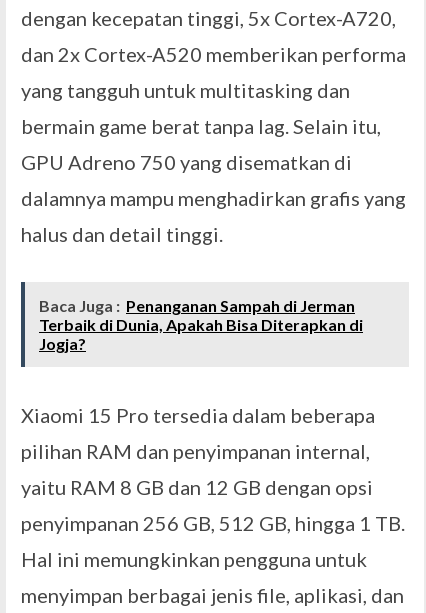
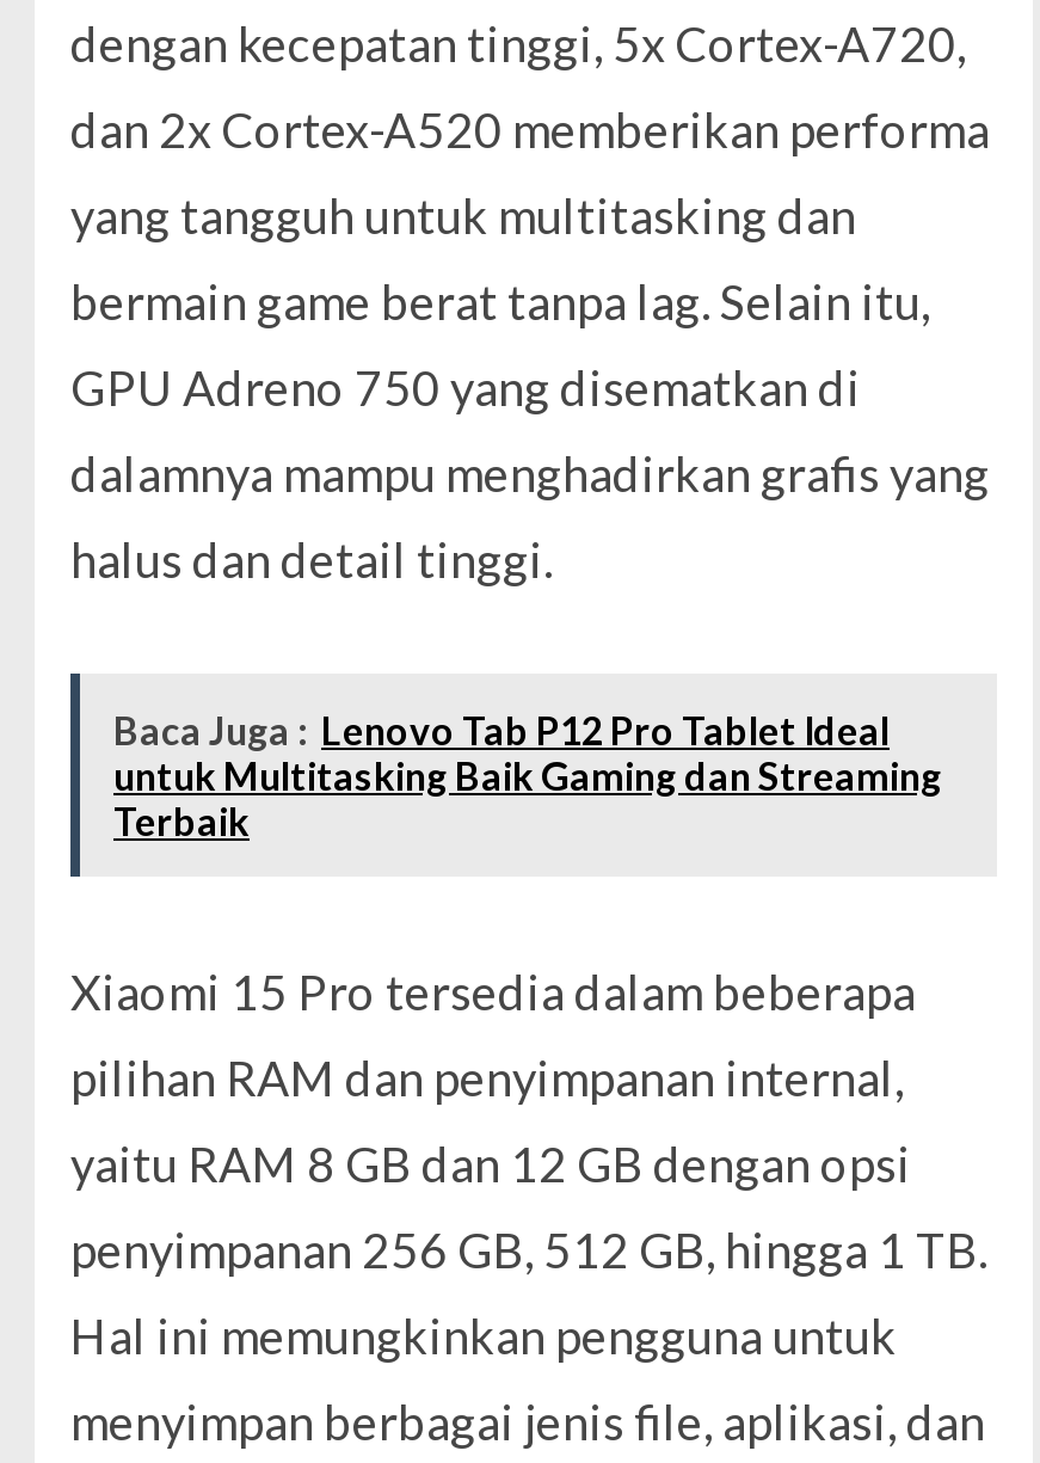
[39,296,363,353] Baca Juga : Penanganan Sampah di Jerman | Terbaik di Dunia, Apakah Bisa Diterapkan di | Jogja? -> [113,707,942,843] Baca Juga : Lenovo Tab P12 Pro Tablet Ideal | untuk Multitasking Baik Gaming dan Streaming | Terbaik

